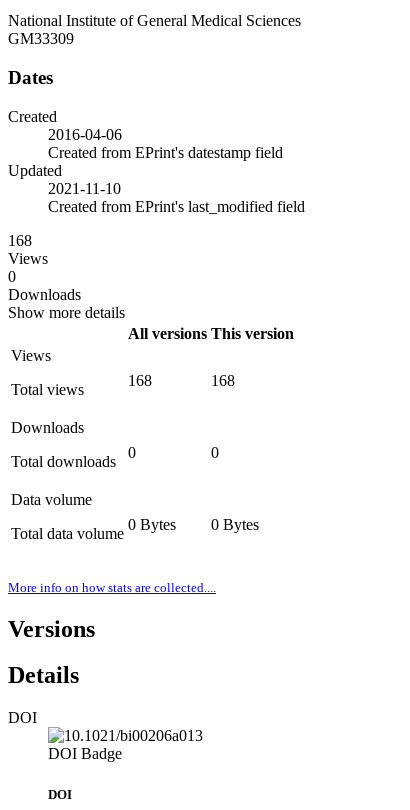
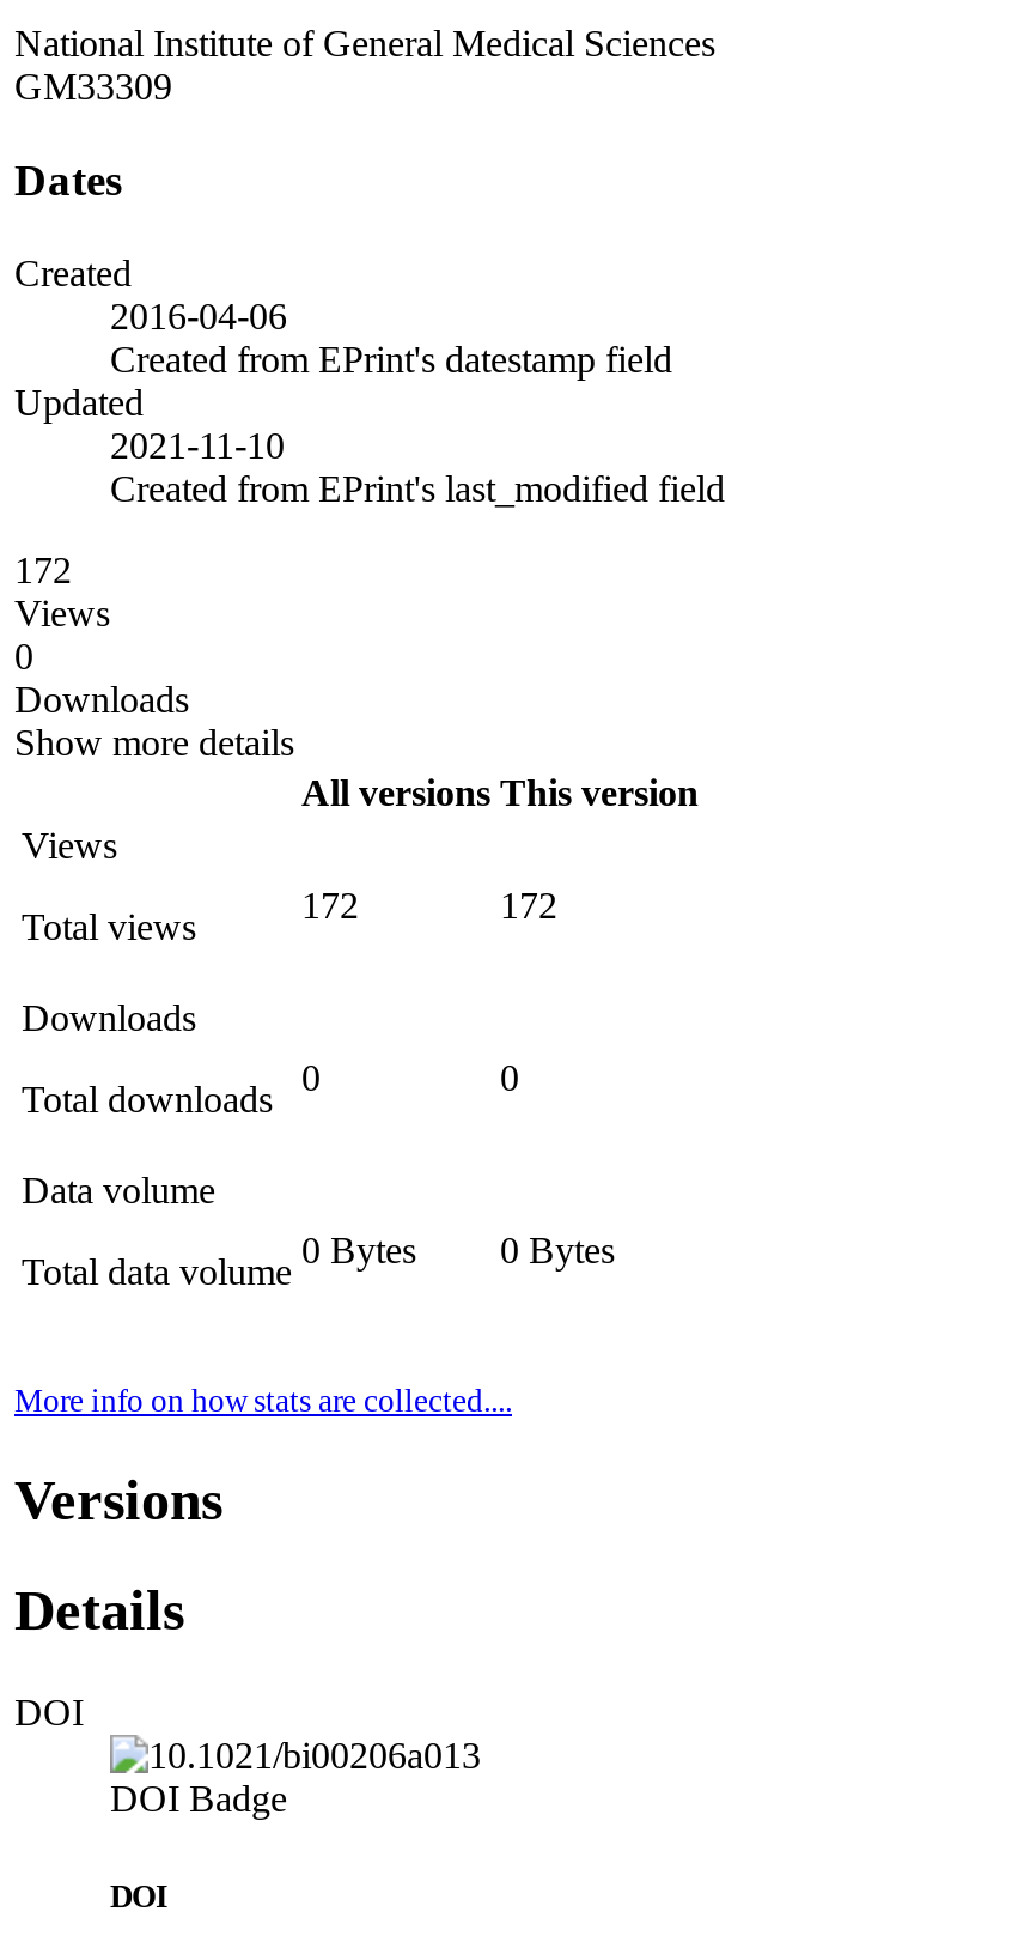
[8,232,32,249] 168 -> [14,549,72,589] 172
[128,372,152,389] 168 -> [301,884,359,925] 172
[211,372,235,389] 168 -> [500,884,557,925] 172

